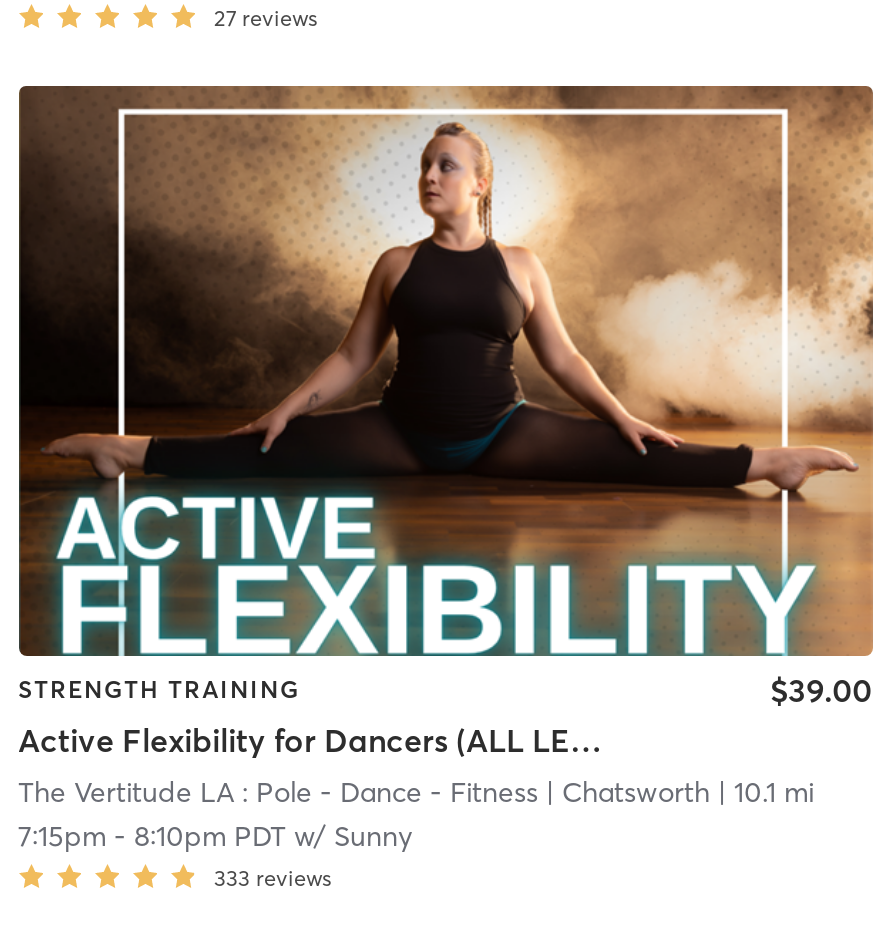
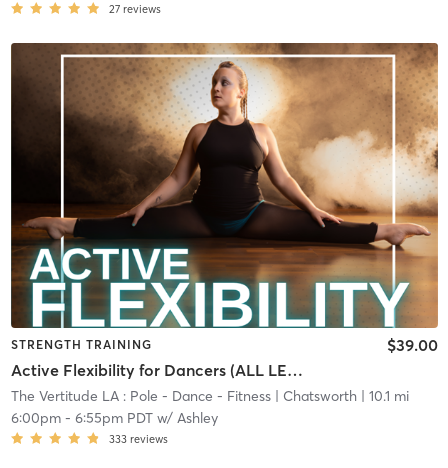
[18,819,412,855] 7:15pm - 8:10pm PDT w/ Sunny -> [10,409,217,427] 6:00pm - 6:55pm PDT w/ Ashley

